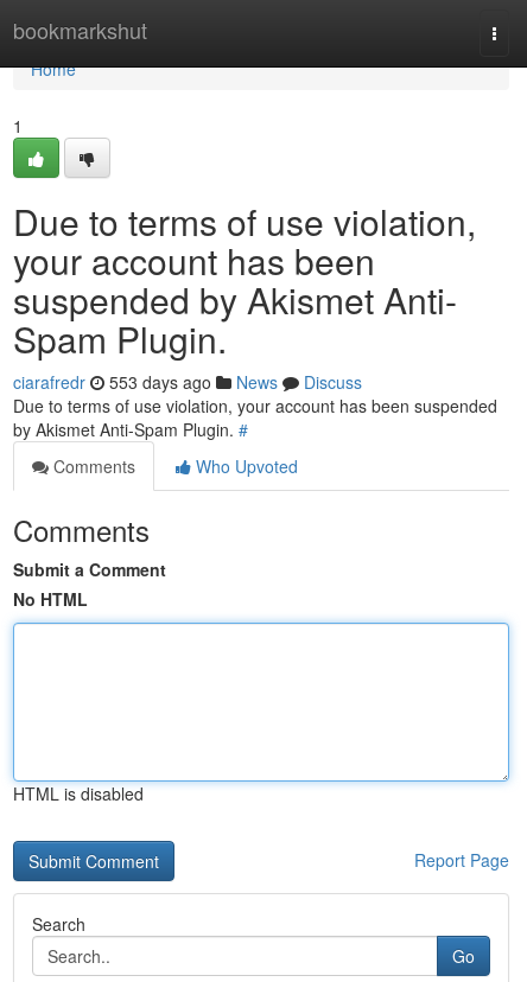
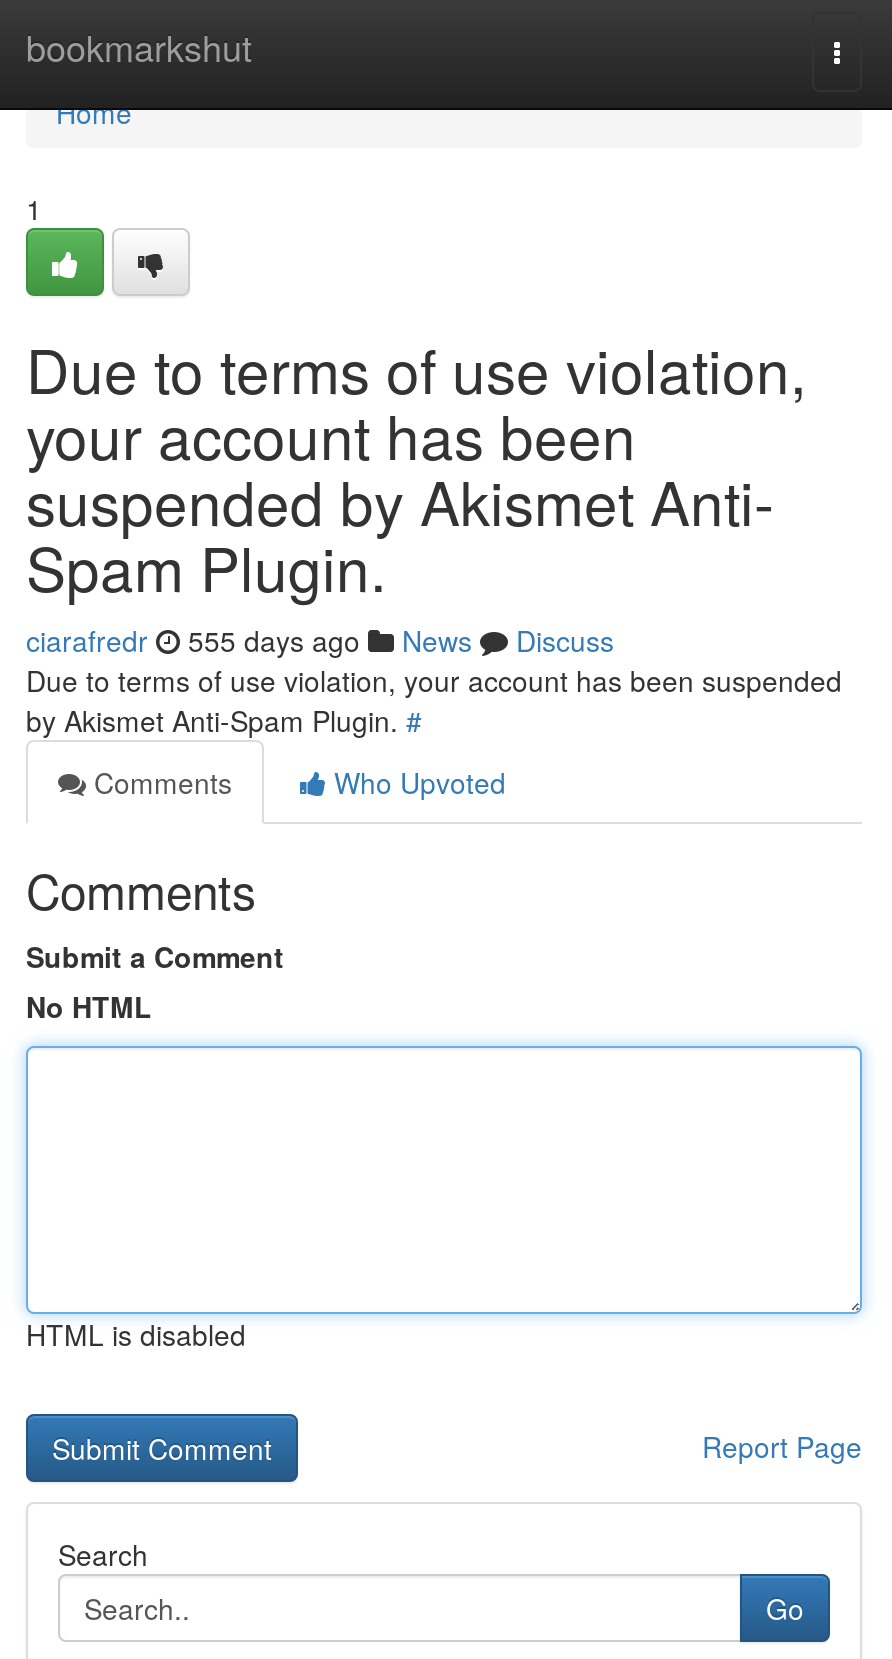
[13,370,362,394] ciarafredr 553 days ago News Discuss -> [26,620,614,660] ciarafredr 555 days ago News Discuss

